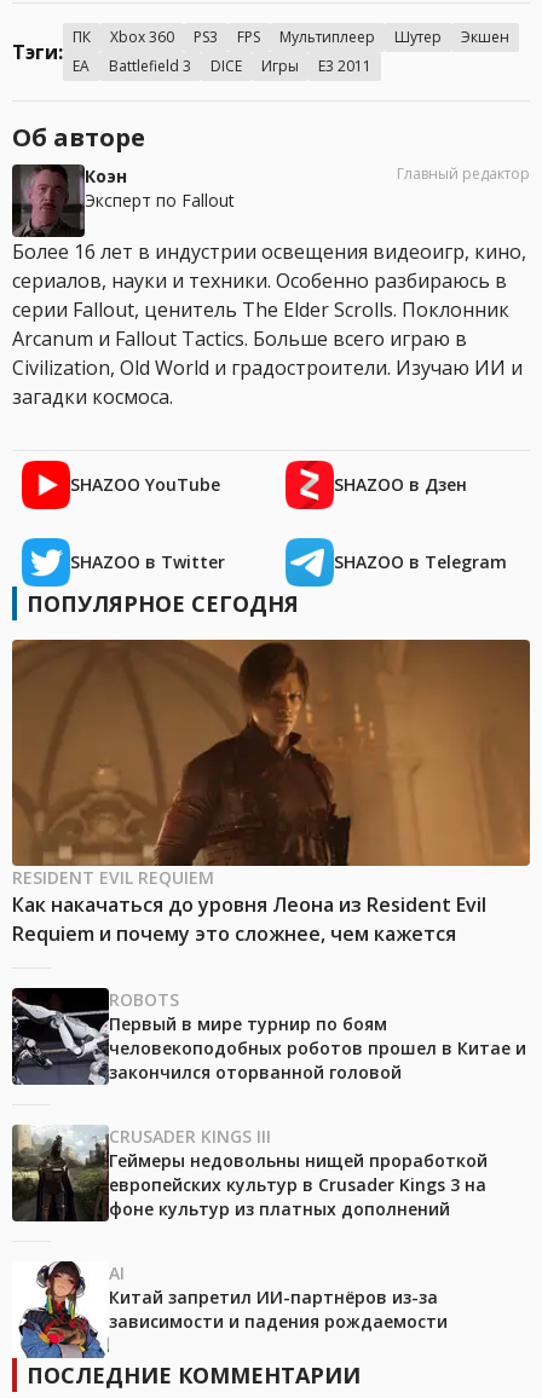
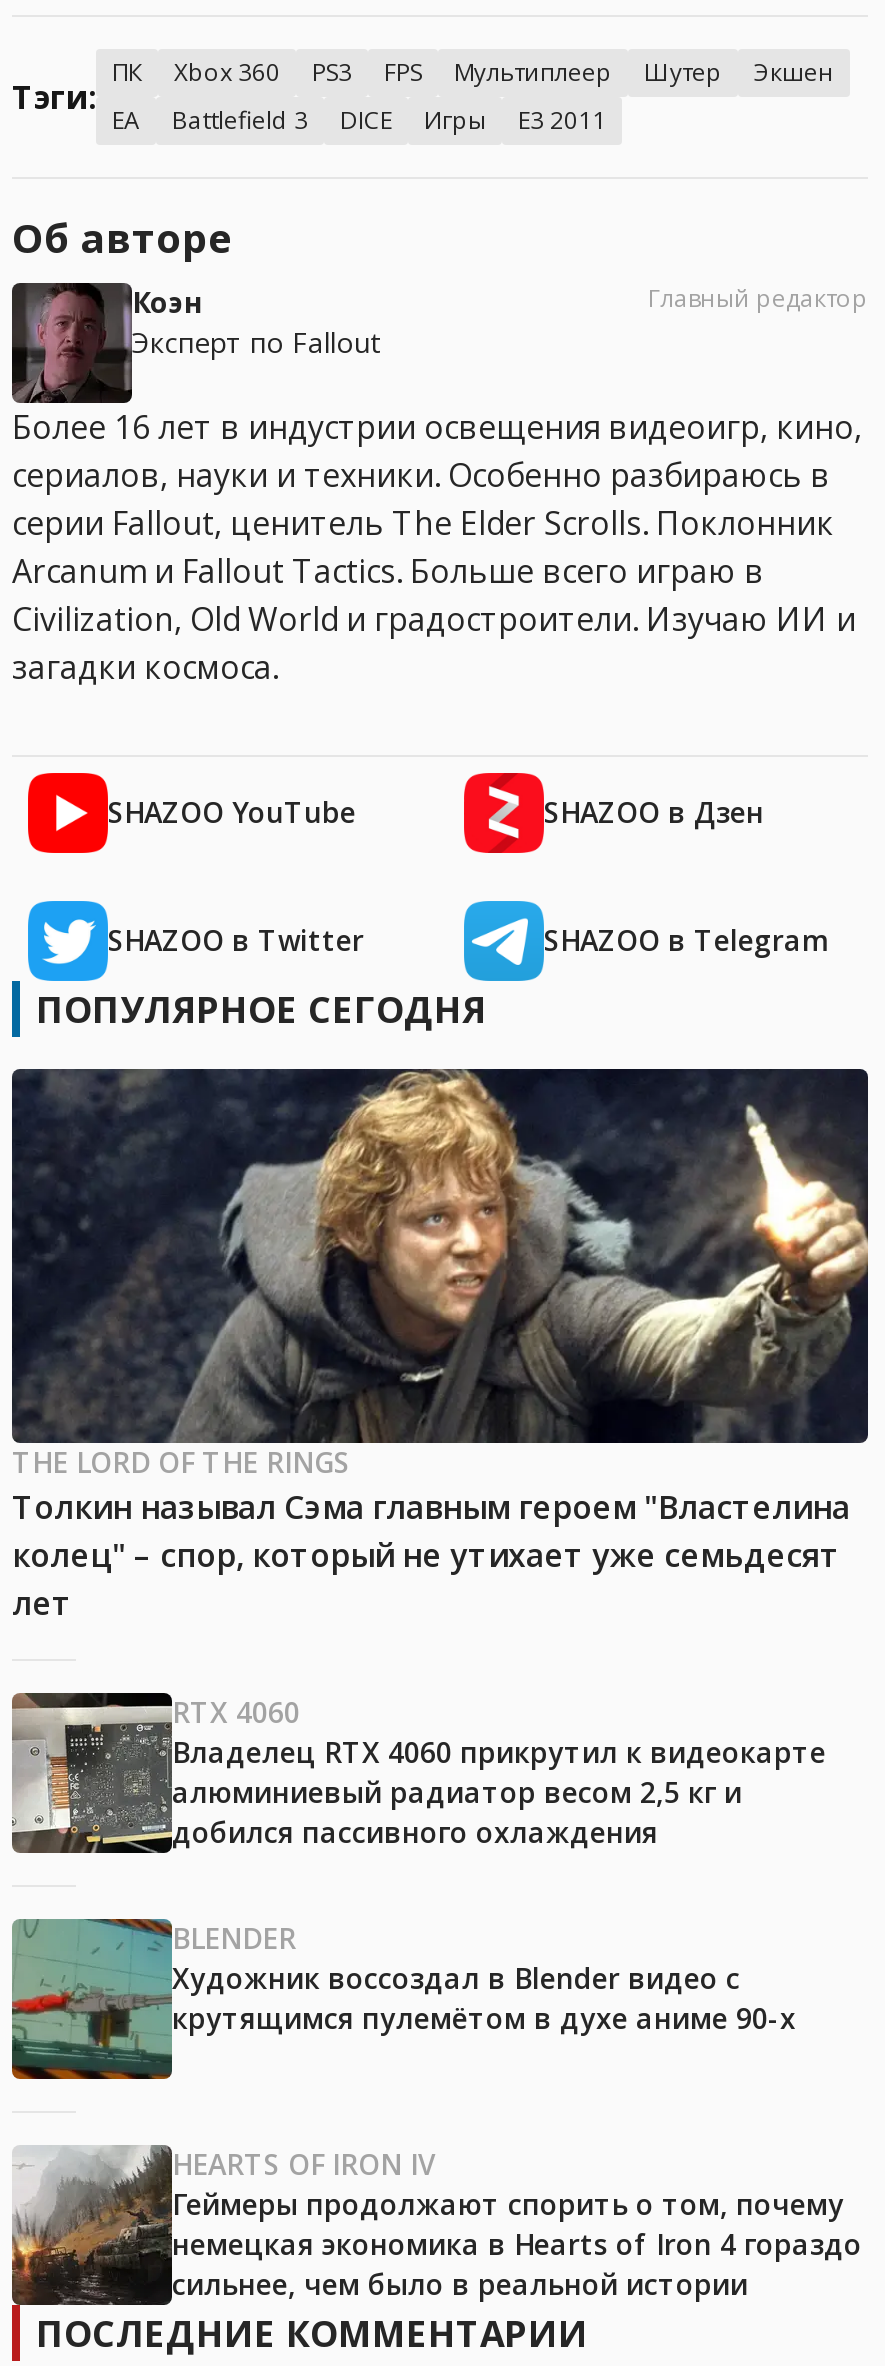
[11,639,531,947] [image] | RESIDENT EVIL REQUIEM | Как накачаться до уровня Леона из Resident Evil | Requiem и почему это сложнее, чем кажется -> [10,1067,870,1625] [image] | THE LORD OF THE RINGS | Толкин называл Сэма главным героем "Властелина | колец" – спор, который не утихает уже семьдесят | лет
[12,987,526,1086] [image] | ROBOTS | Первый в мире турнир по боям | человекоподобных роботов прошел в Китае и | закончился оторванной головой -> [12,1691,826,1855] [image] | RTX 4060 | Владелец RTX 4060 прикрутил к видеокарте | алюминиевый радиатор весом 2,5 кг и | добился пассивного охлаждения
[12,1125,488,1223] [image] | CRUSADER KINGS III | Геймеры недовольны нищей проработкой | европейских культур в Crusader Kings 3 на | фоне культур из платных дополнений -> [10,1917,796,2081] [image] | BLENDER | Художник воссоздал в Blender видео с | крутящимся пулемётом в духе аниме 90-х
[12,1260,448,1359] [image] | AI | Китай запретил ИИ-партнёров из-за | зависимости и падения рождаемости -> [10,2145,862,2307] [image] | HEARTS OF IRON IV | Геймеры продолжают спорить о том, почему | немецкая экономика в Hearts of Iron 4 гораздо | сильнее, чем было в реальной истории

